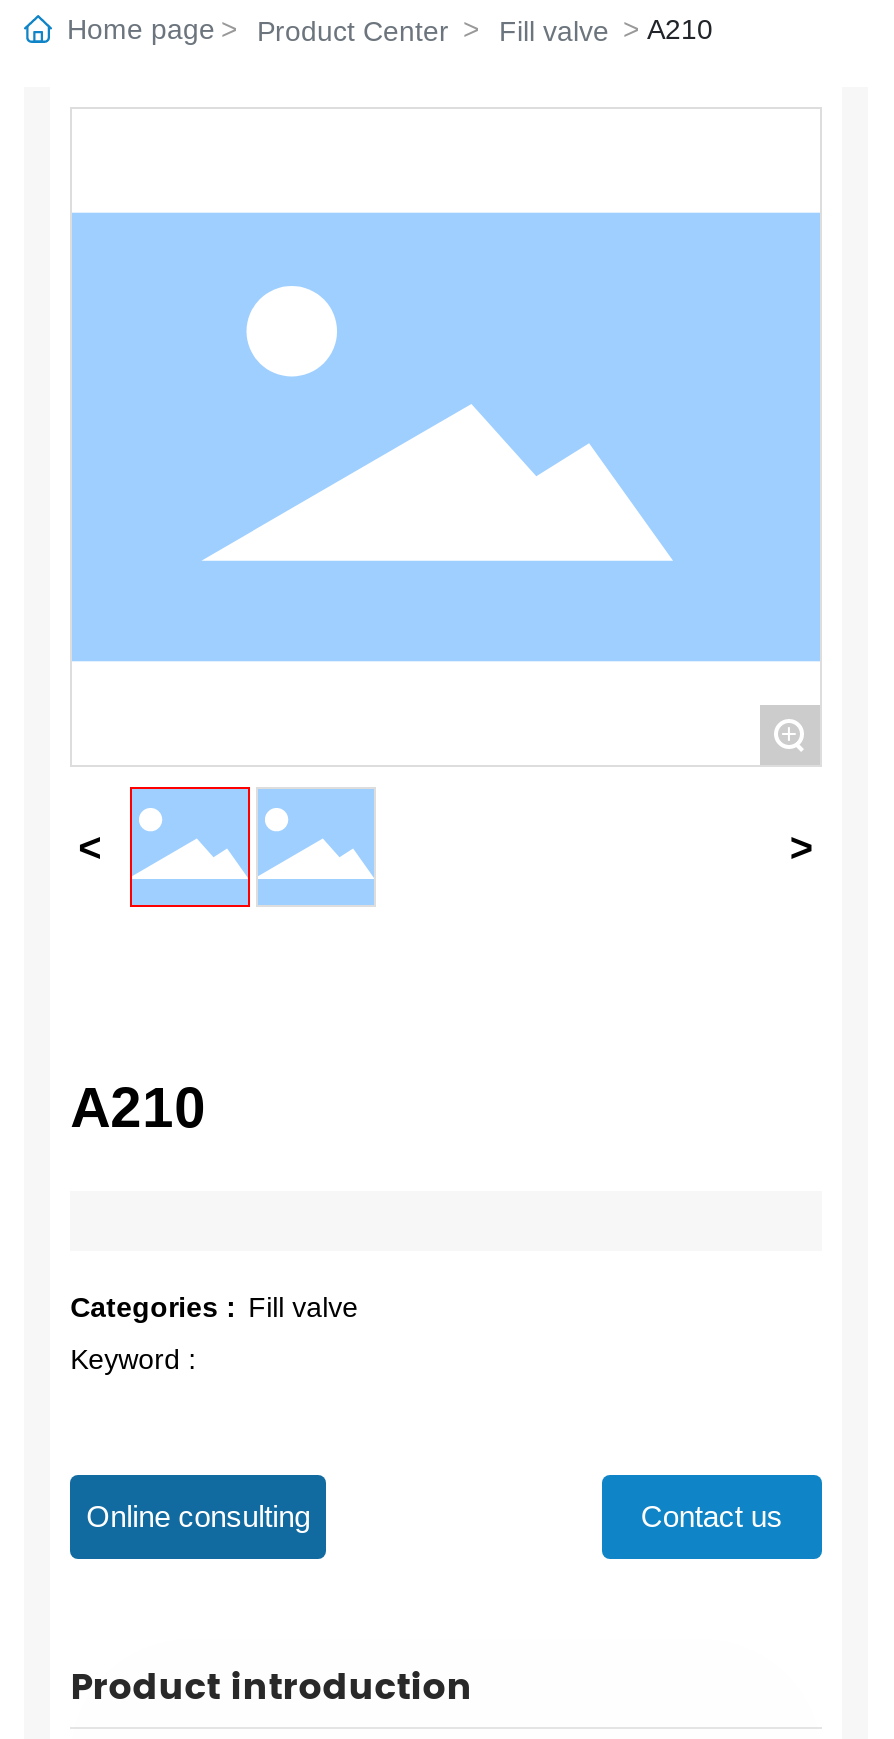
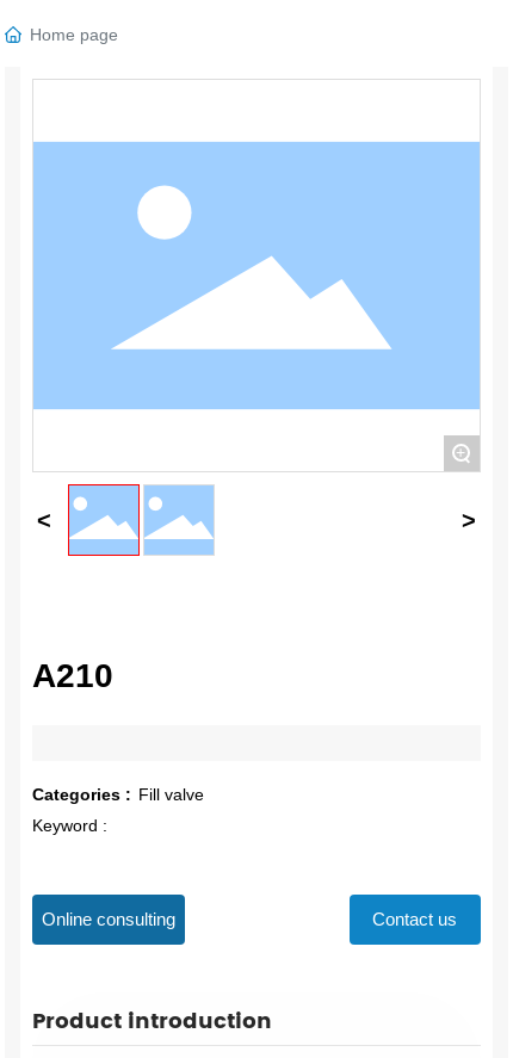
[257,13,713,47] Product Center | Fill valve | A210 -> none

